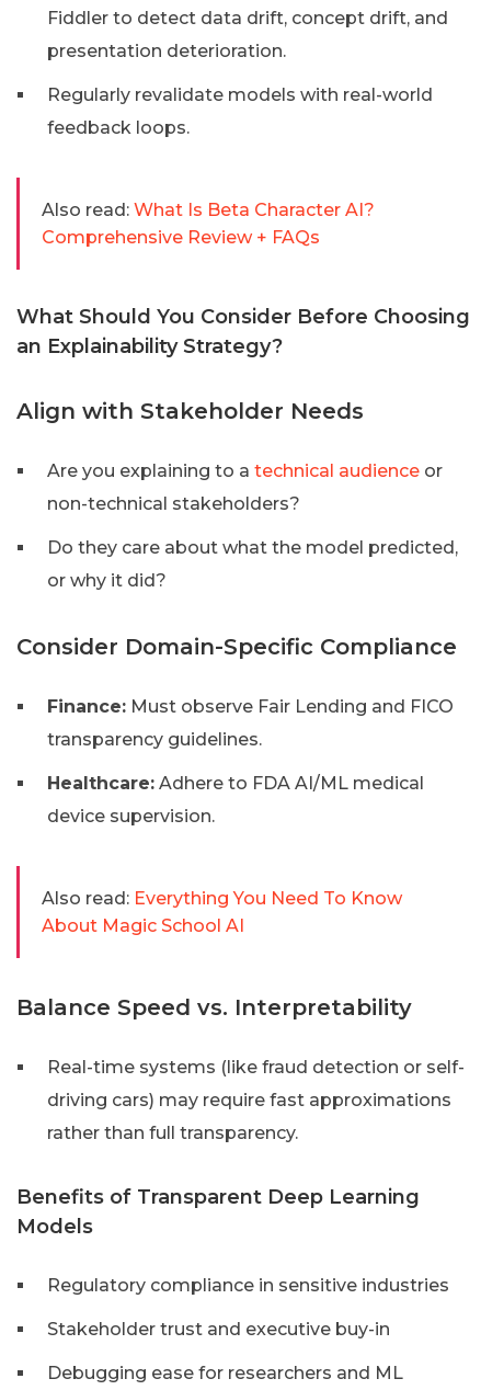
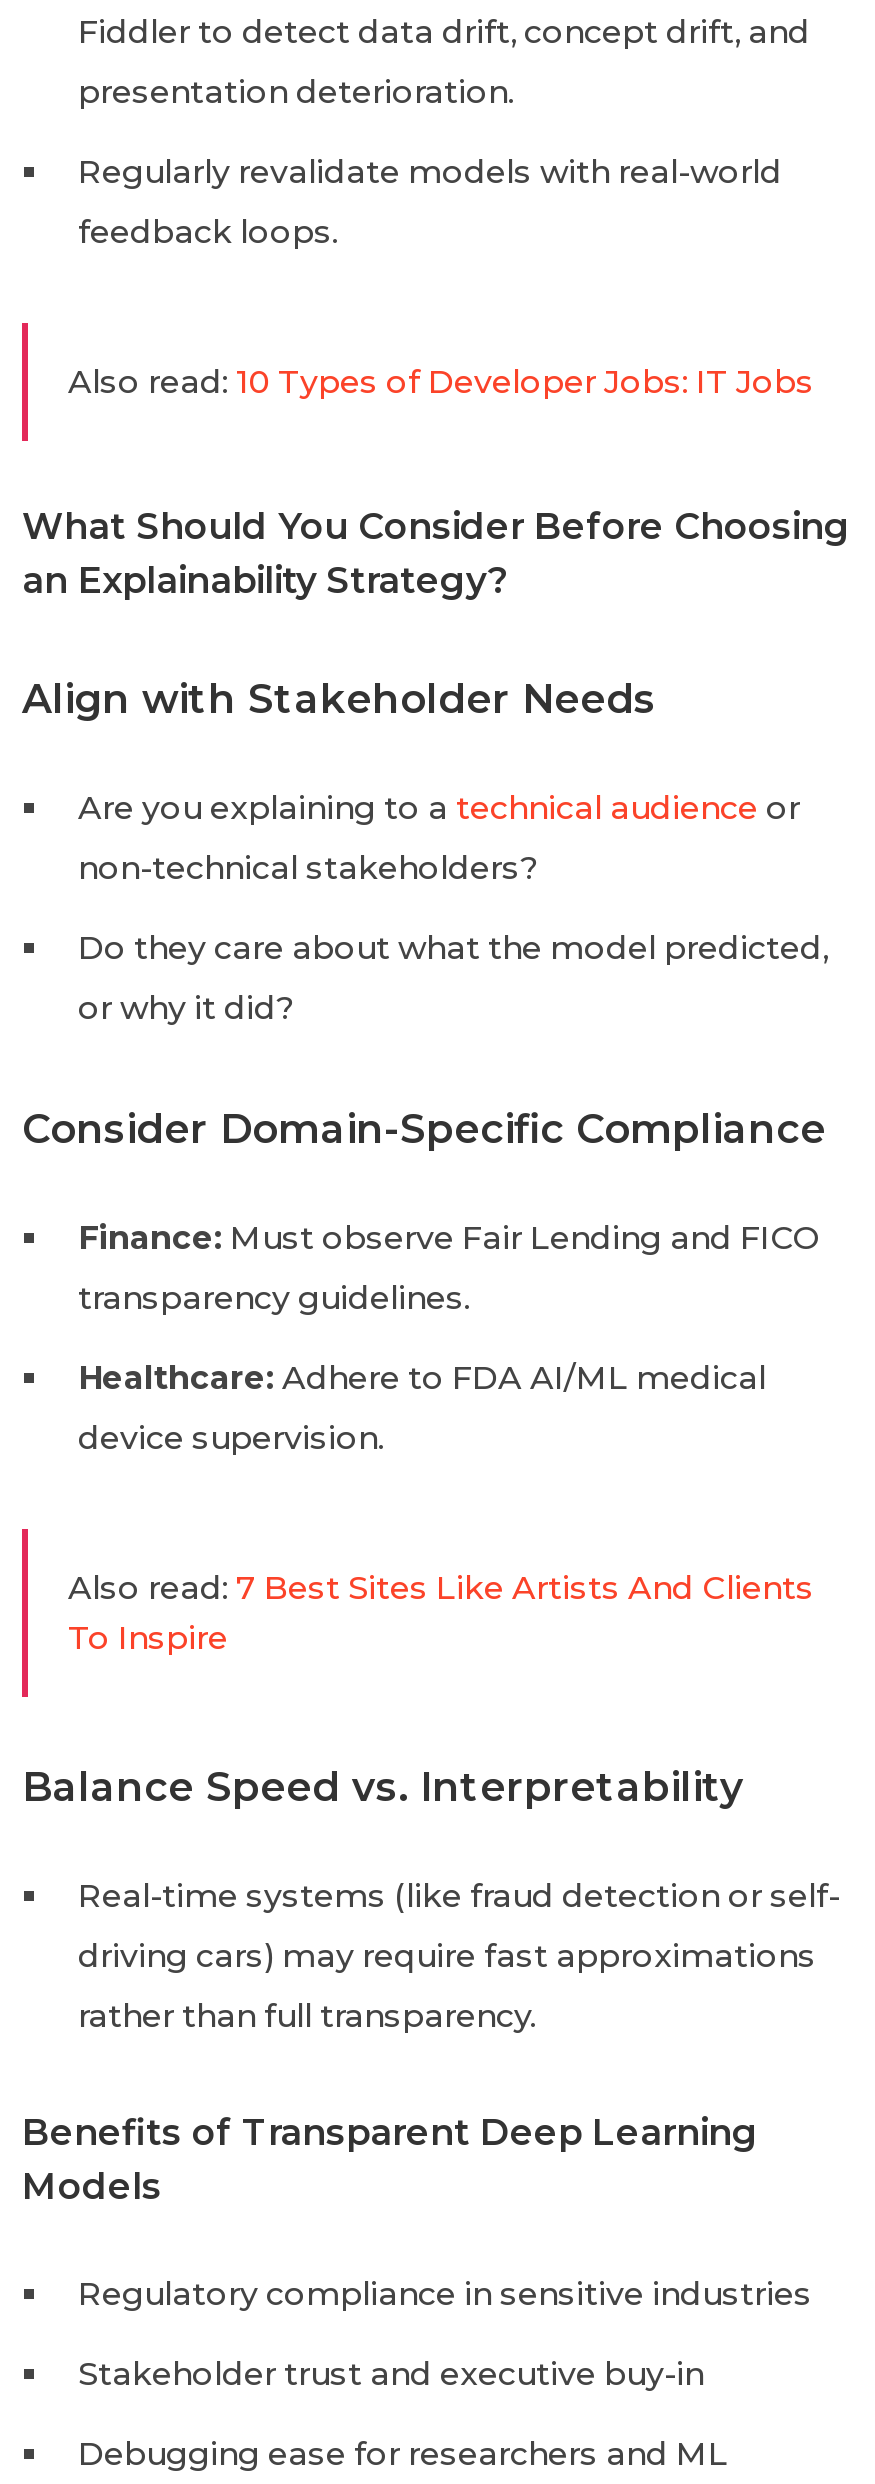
[42,199,375,248] Also read: What Is Beta Character AI? | Comprehensive Review + FAQs -> [68,363,814,401] Also read: 10 Types of Developer Jobs: IT Jobs
[42,888,402,936] Also read: Everything You Need To Know | About Magic School AI -> [68,1569,814,1657] Also read: 7 Best Sites Like Artists And Clients | To Inspire

